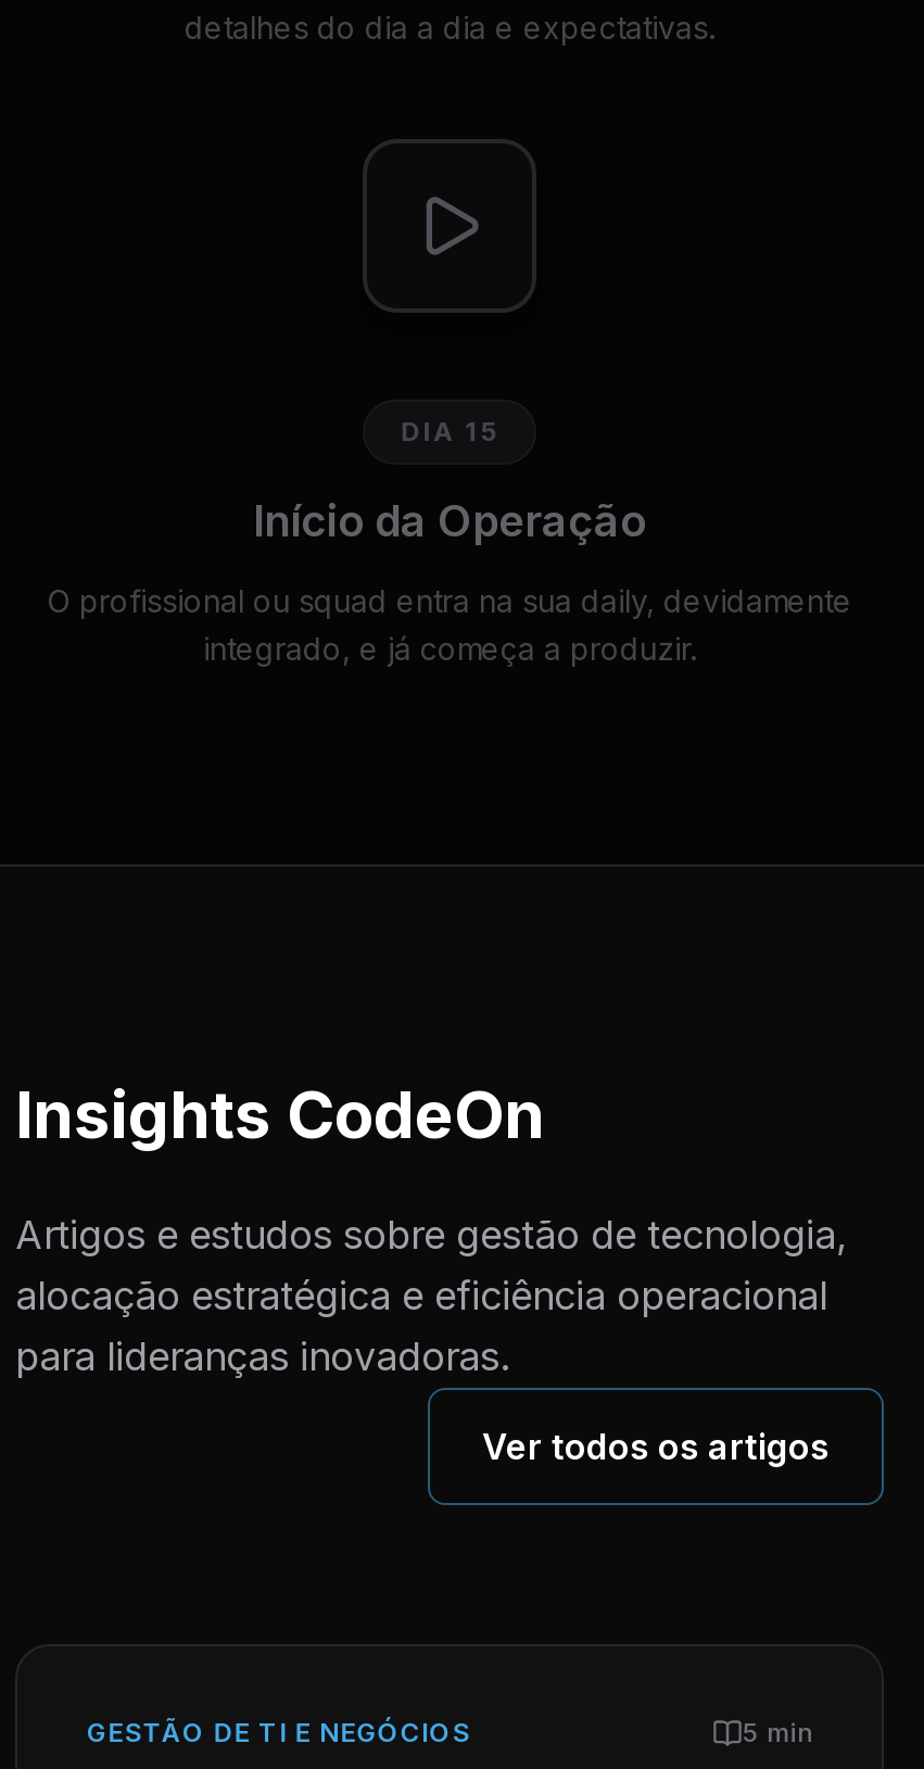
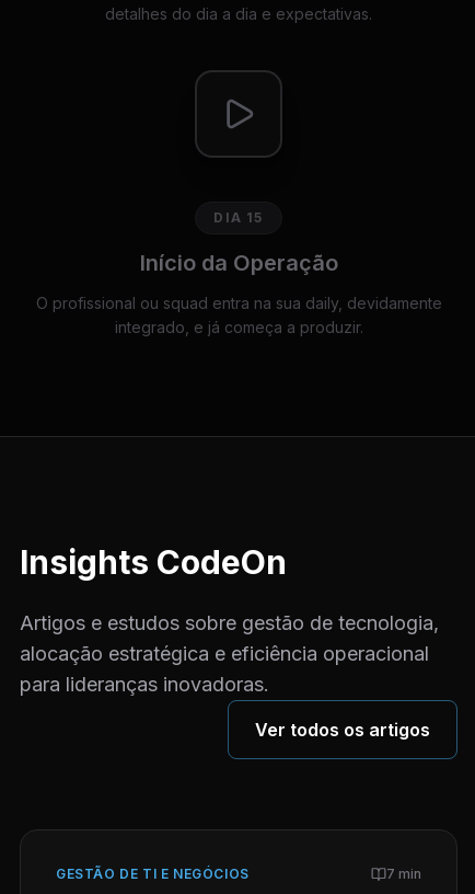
[743,1716,812,1748] 5 min -> [386,866,421,882] 7 min

